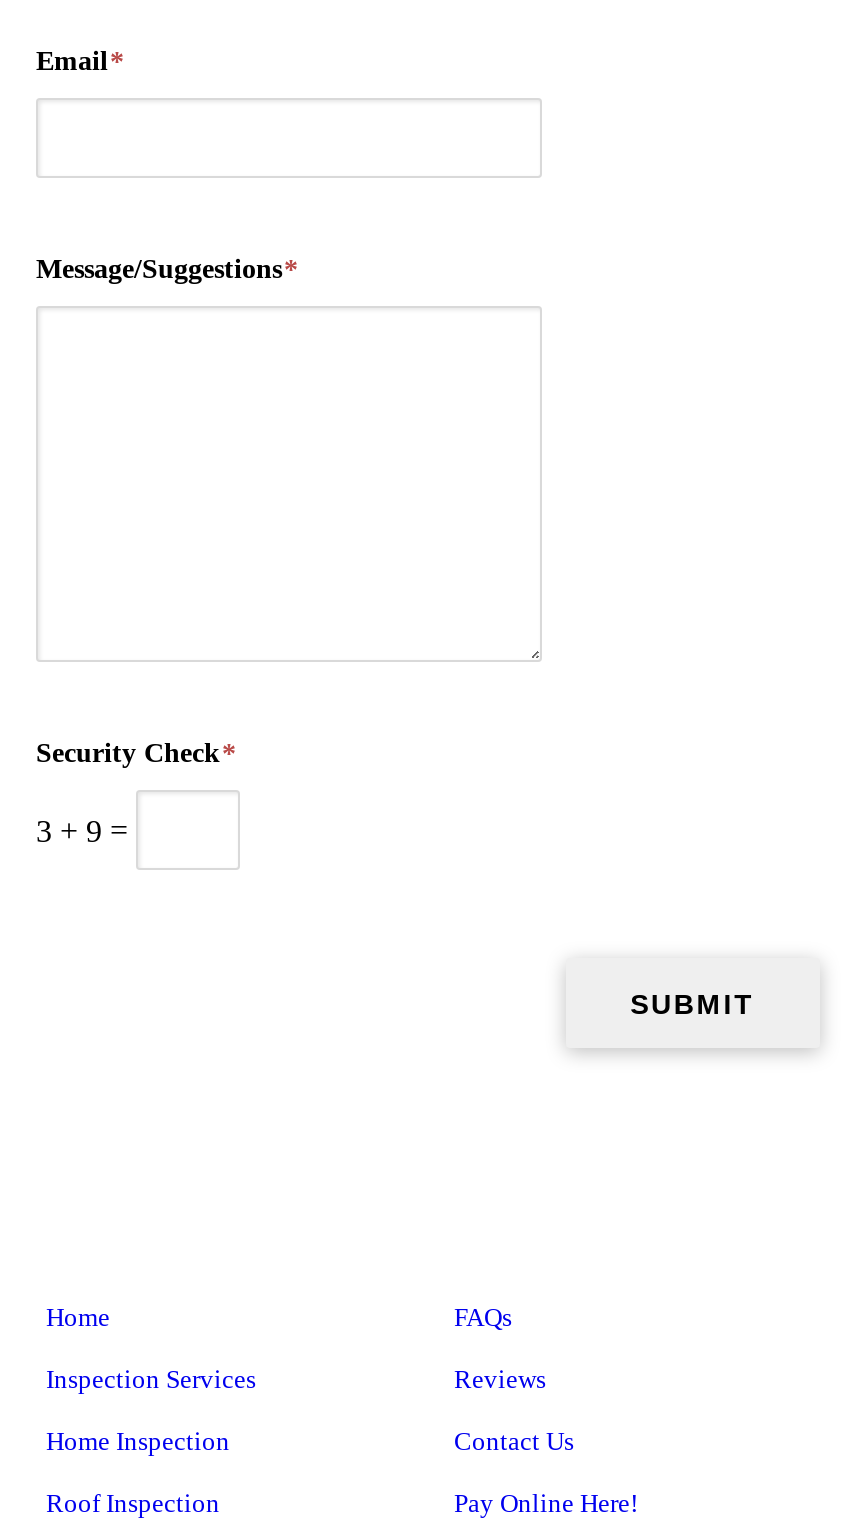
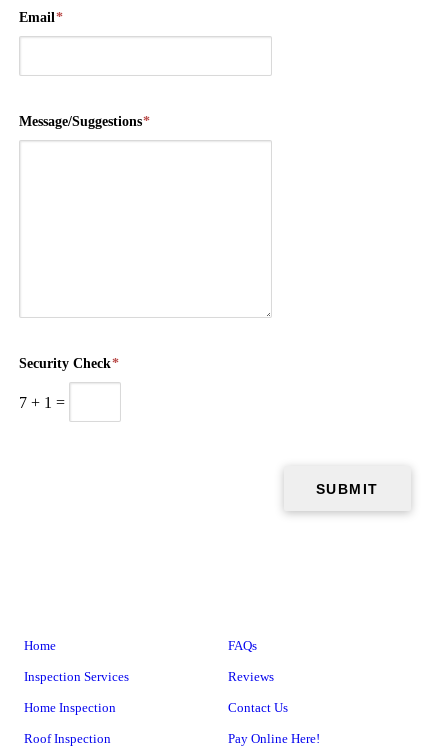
[36,813,136,847] 3 + 9 = -> [19,393,69,410] 7 + 1 =

